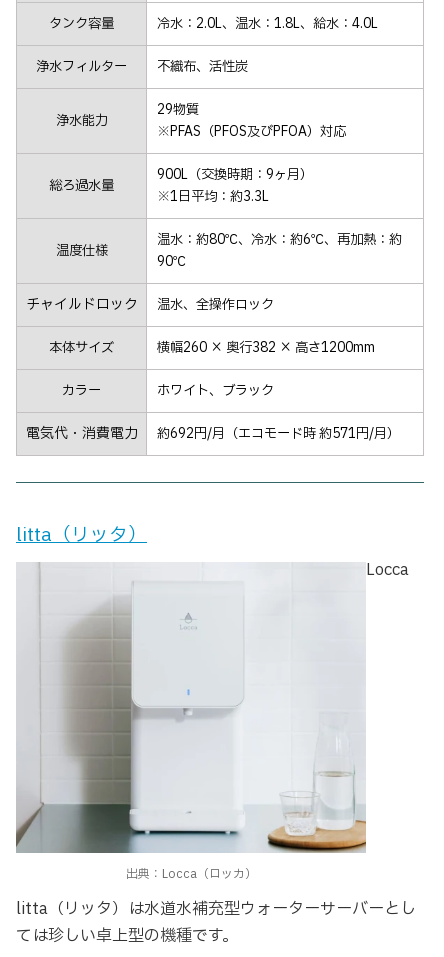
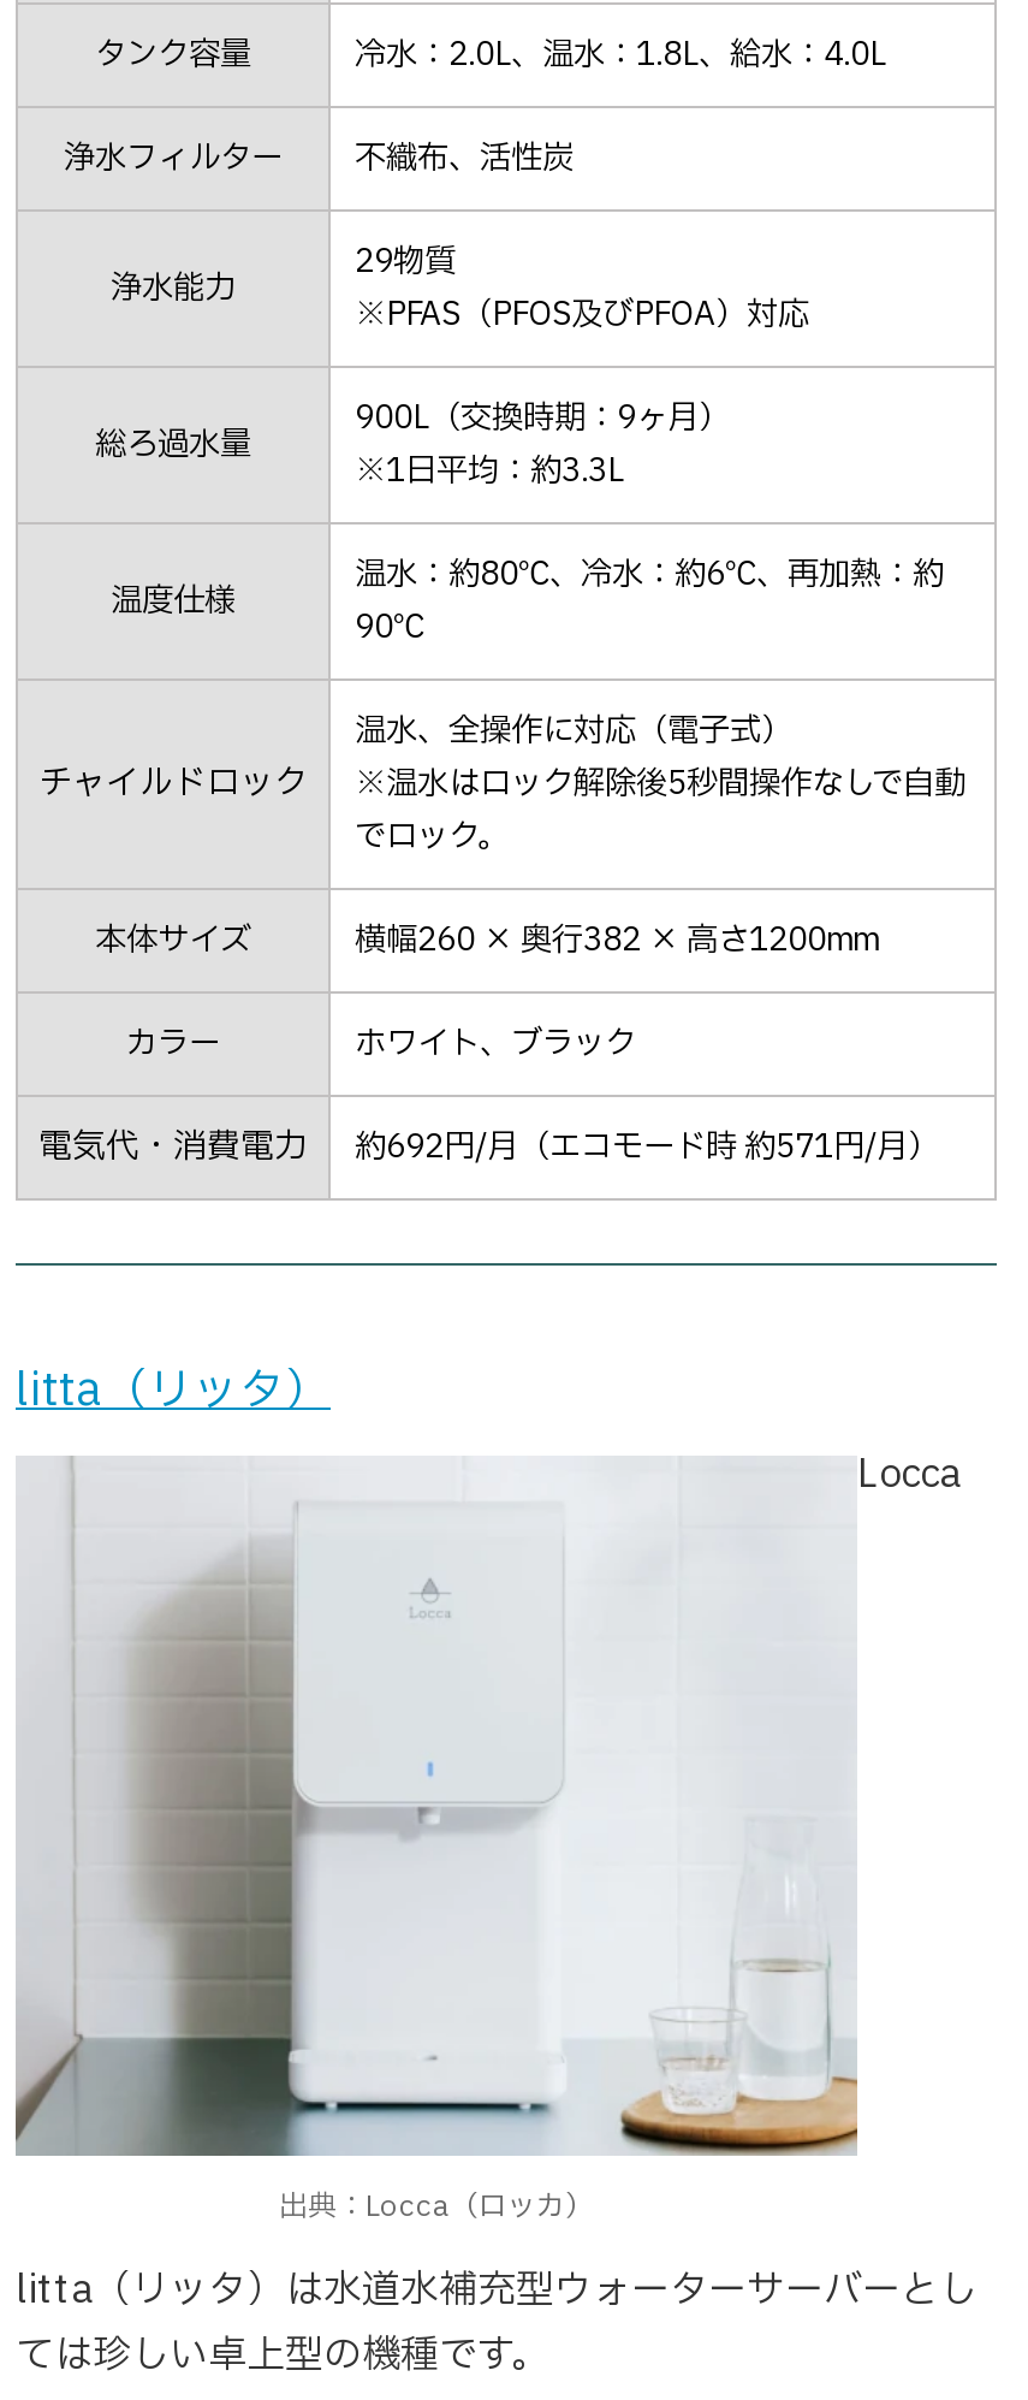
[157,294,274,314] 温水、全操作ロック -> [355,706,965,860] 温水、全操作に対応（電子式） | ※温水はロック解除後5秒間操作なしで自動 | でロック。

